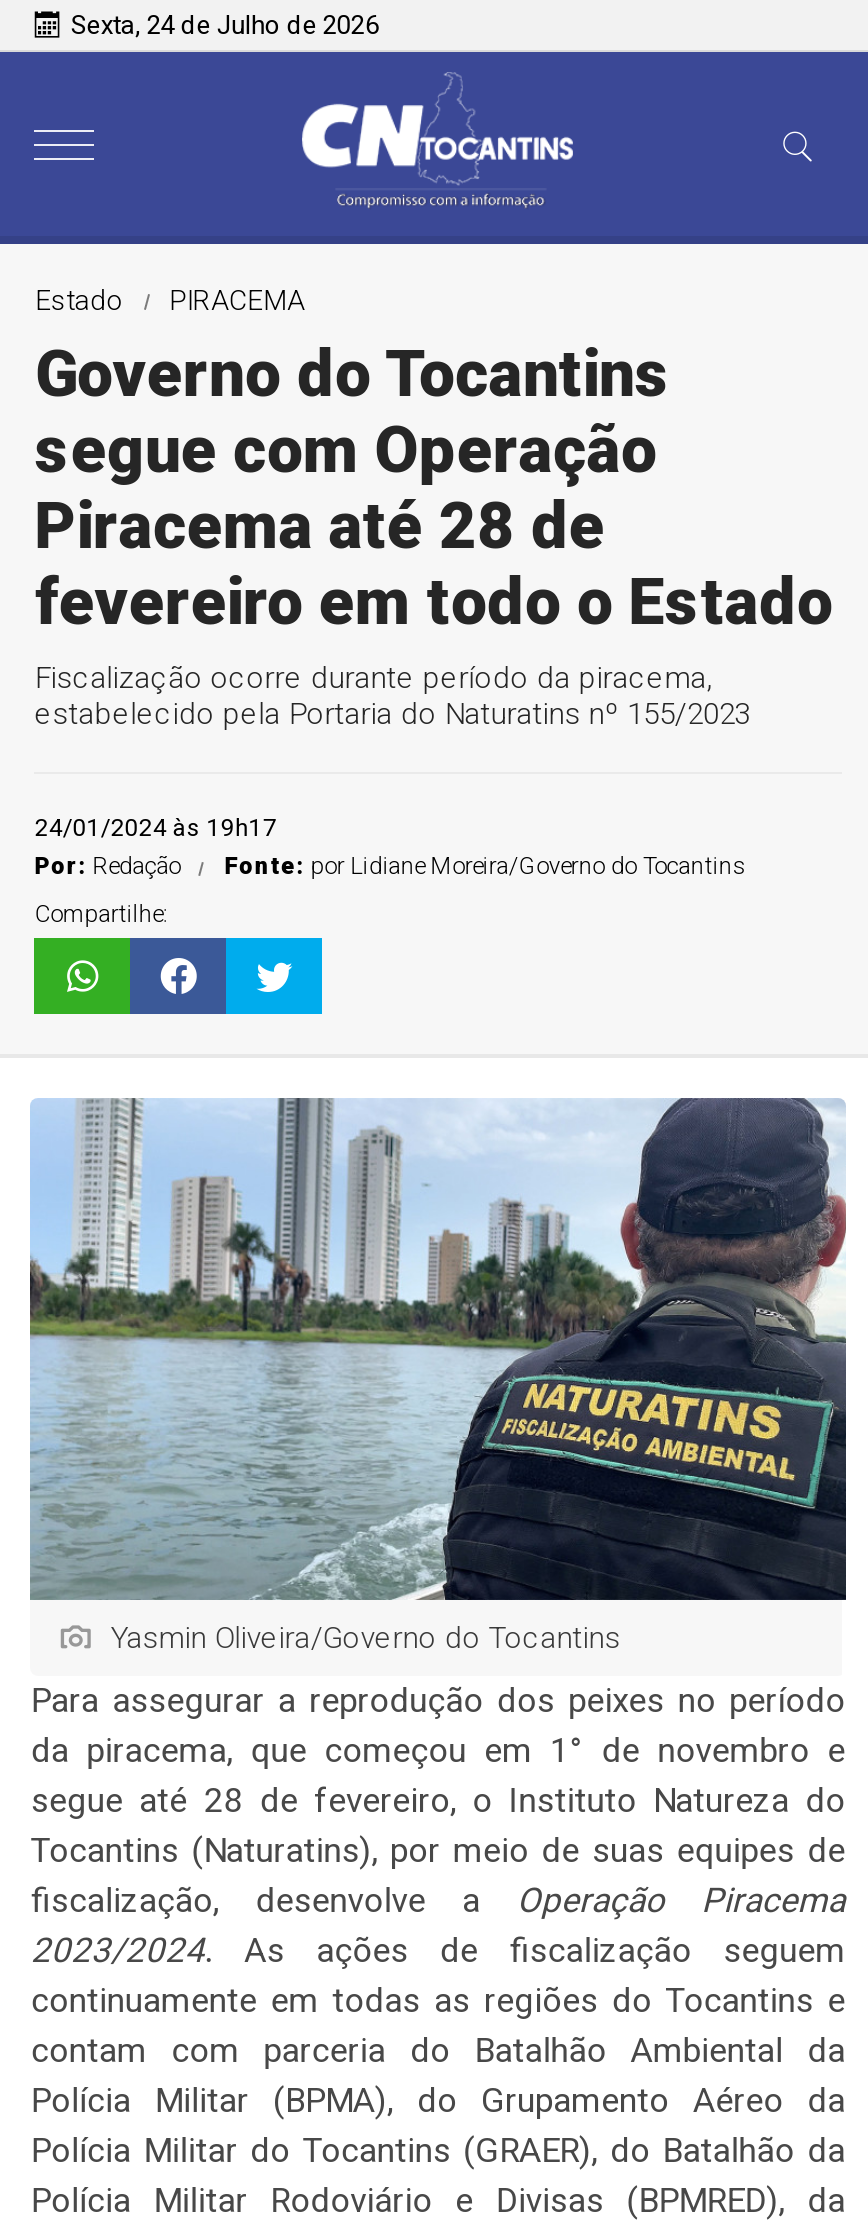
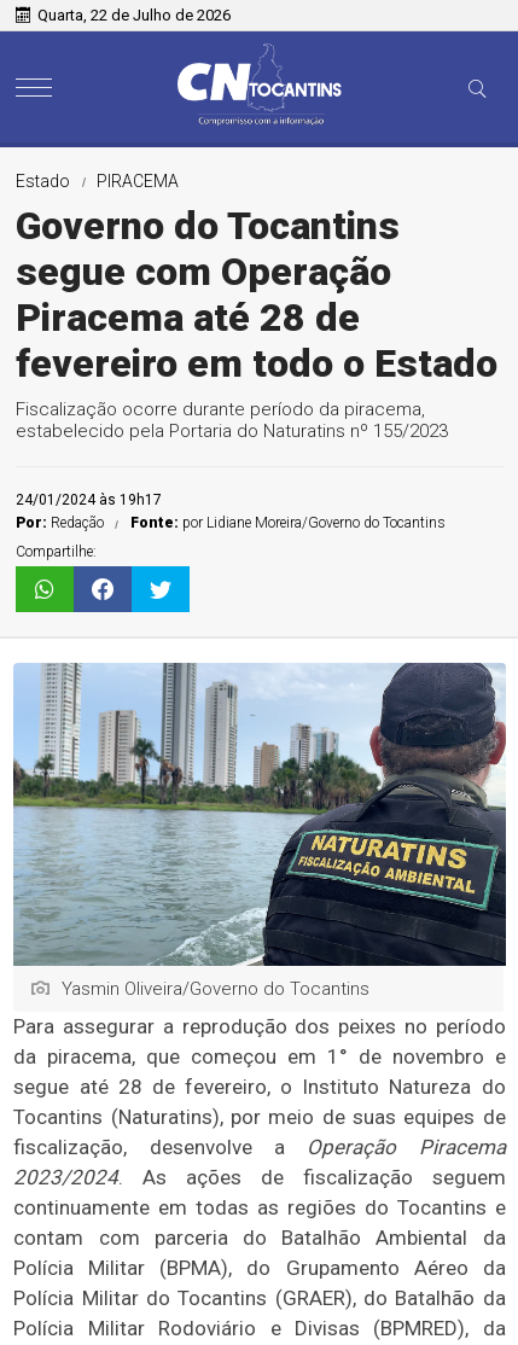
[71,10,379,40] Sexta, 24 de Julho de 2026 -> [38,6,231,24] Quarta, 22 de Julho de 2026

